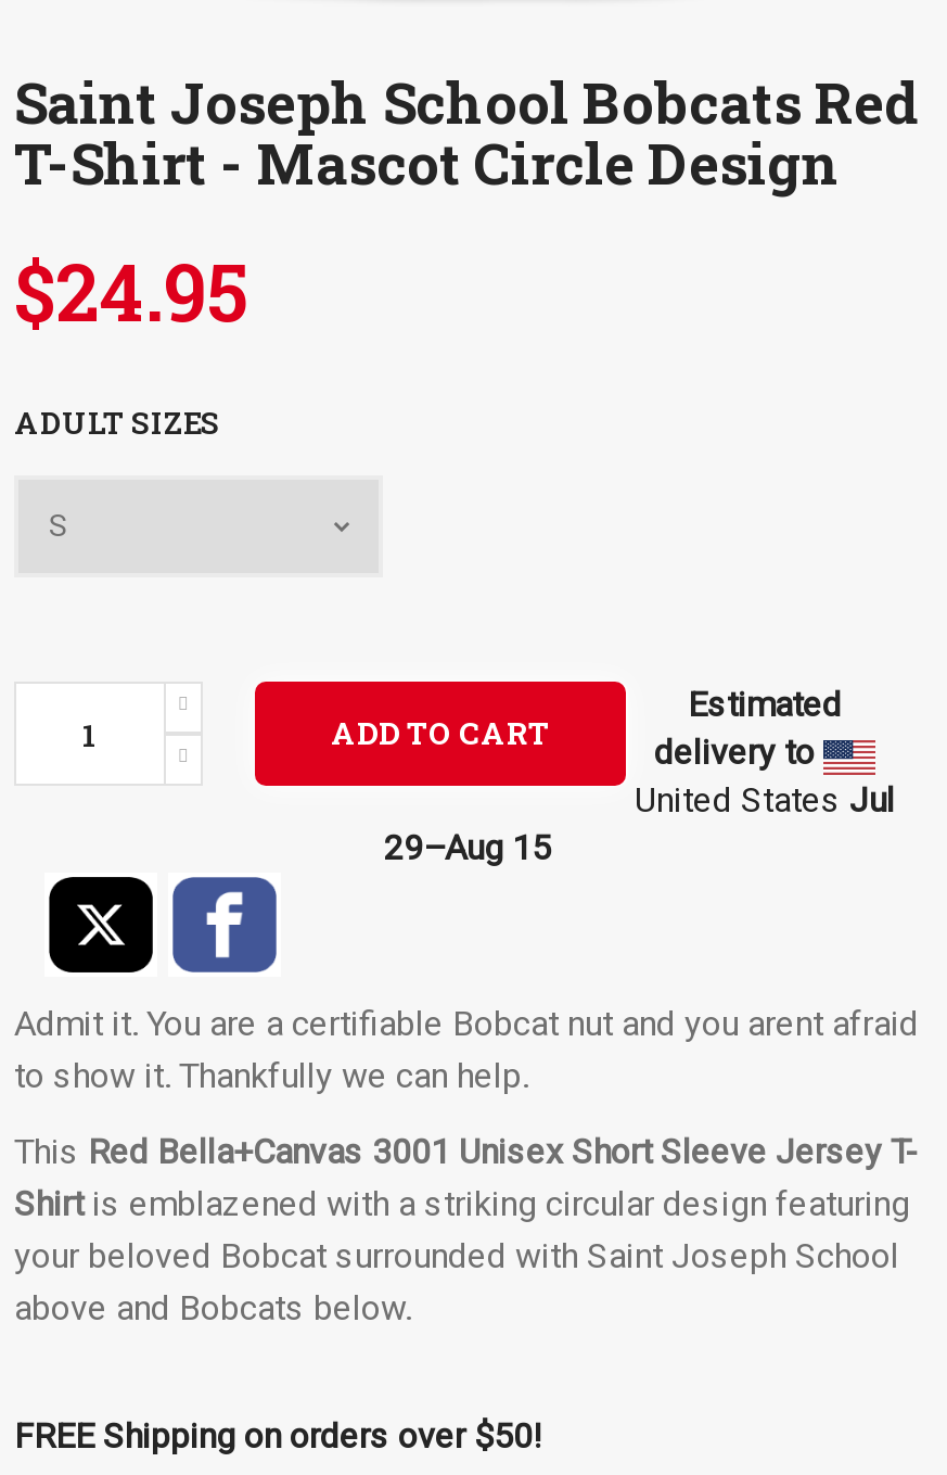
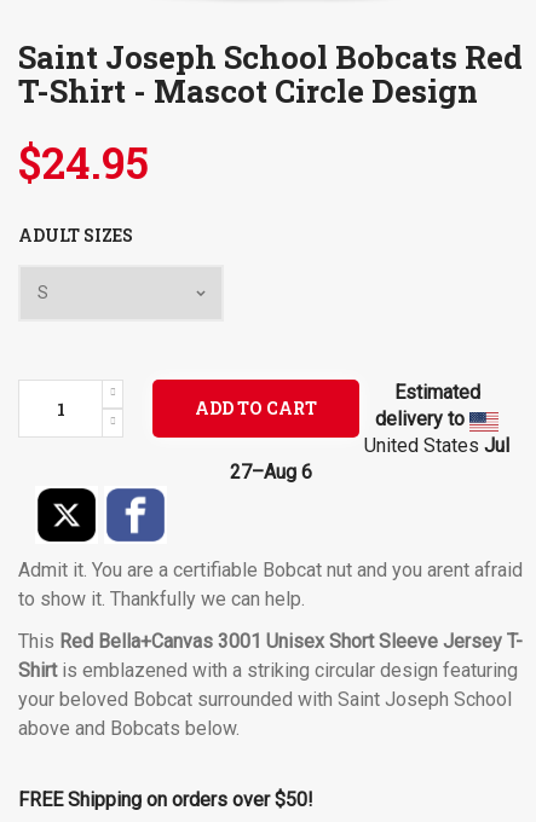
[384,828,551,869] 29–Aug 15 -> [230,461,312,484] 27–Aug 6

